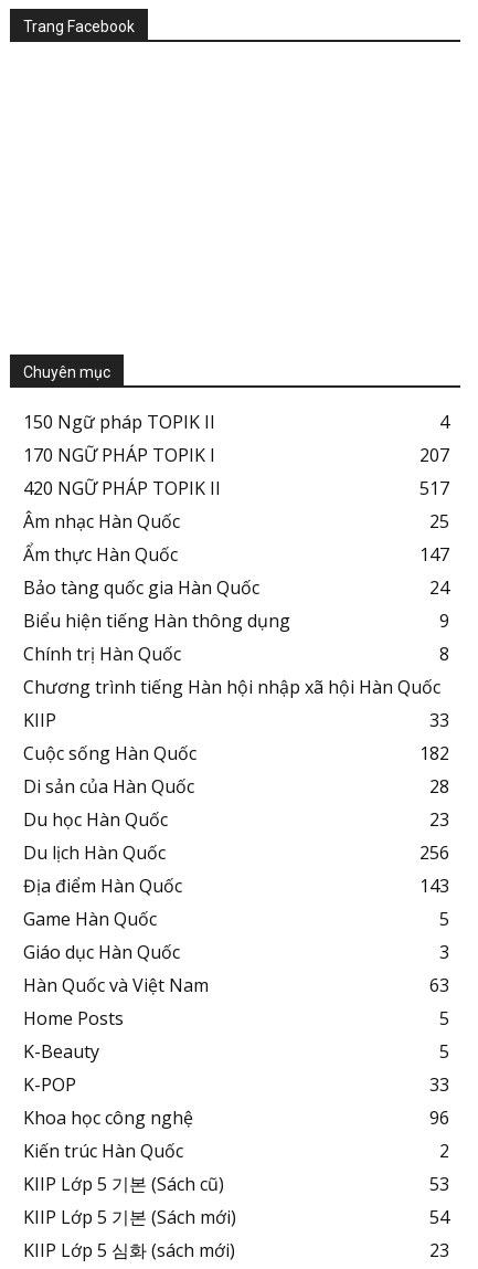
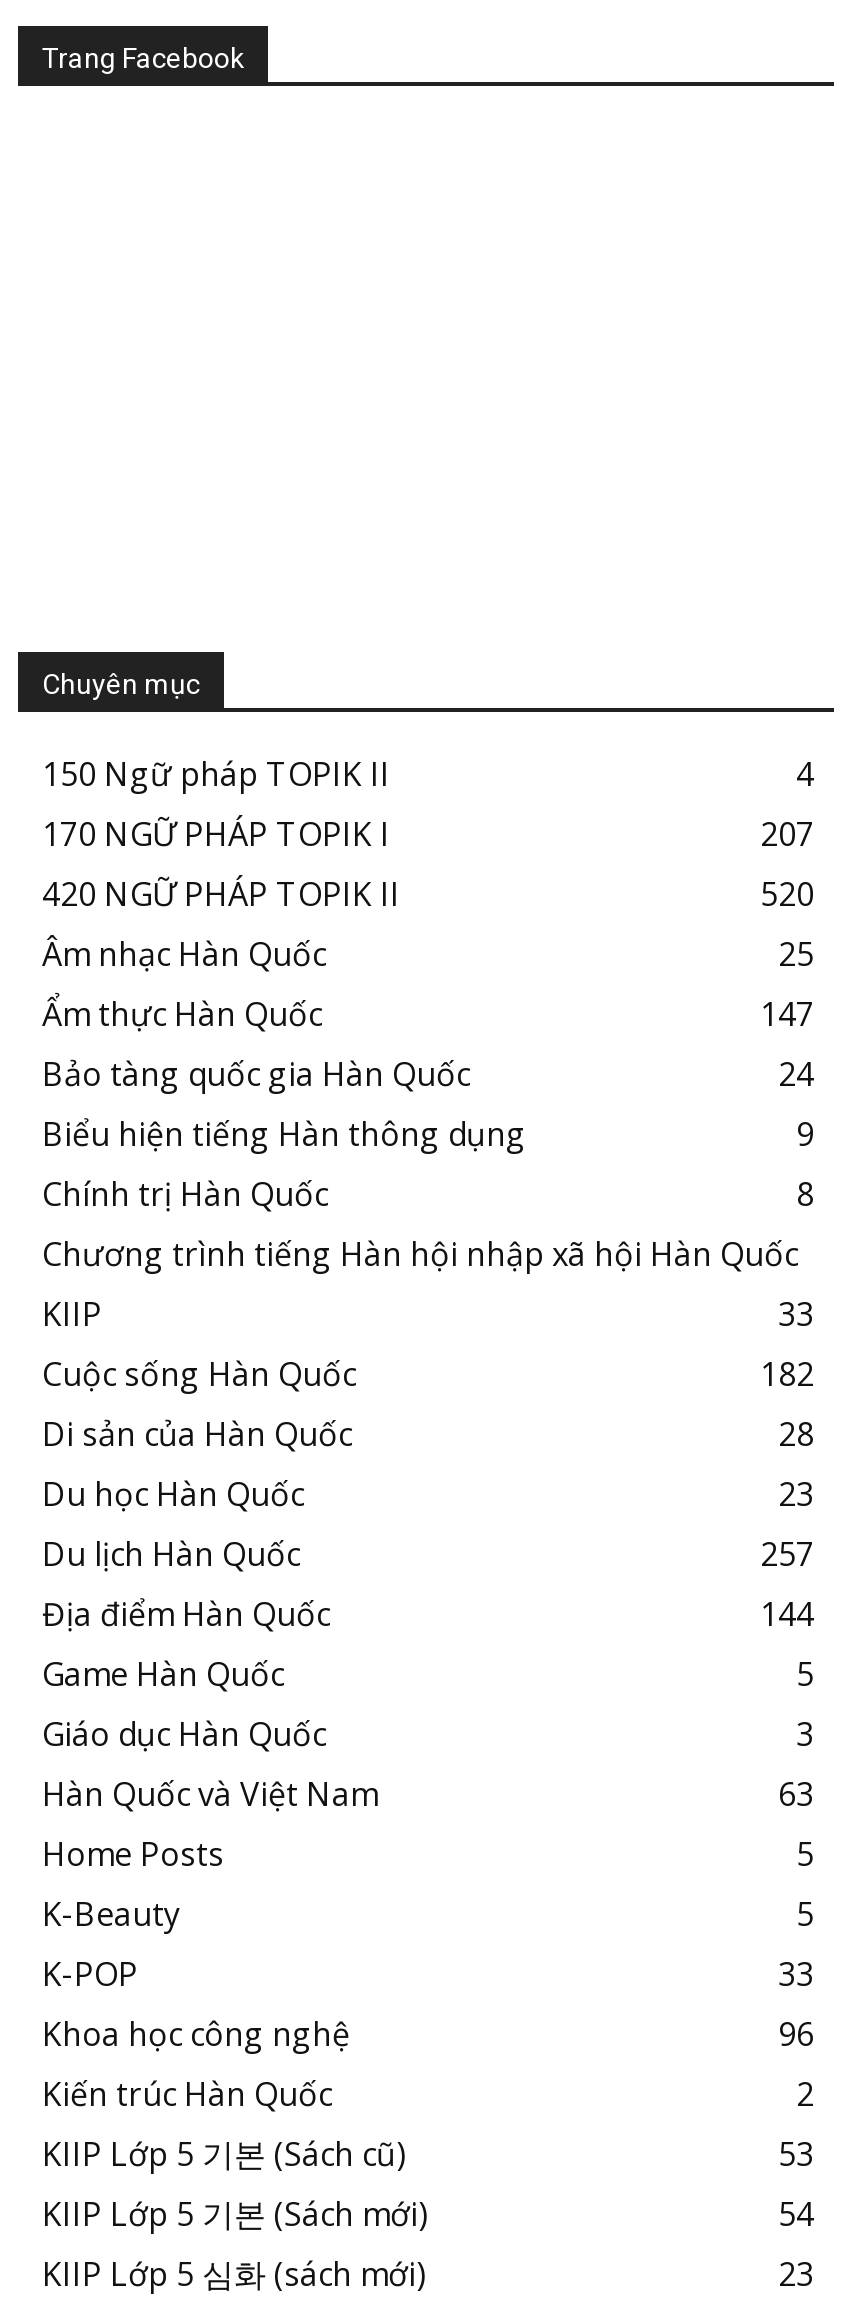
[419,476,449,500] 517 -> [760,872,814,916] 520
[419,840,449,865] 256 -> [760,1532,814,1576] 257
[419,874,449,898] 143 -> [760,1592,814,1636] 144

